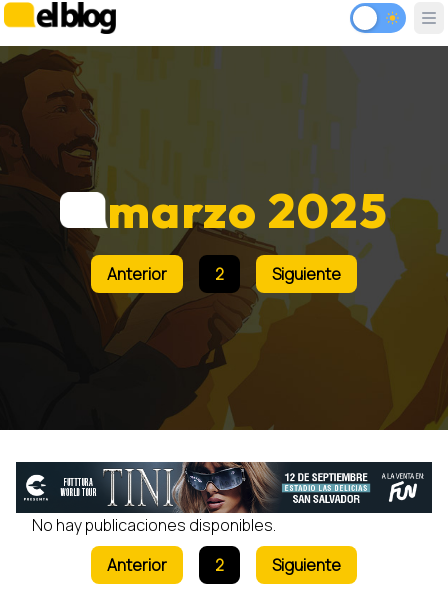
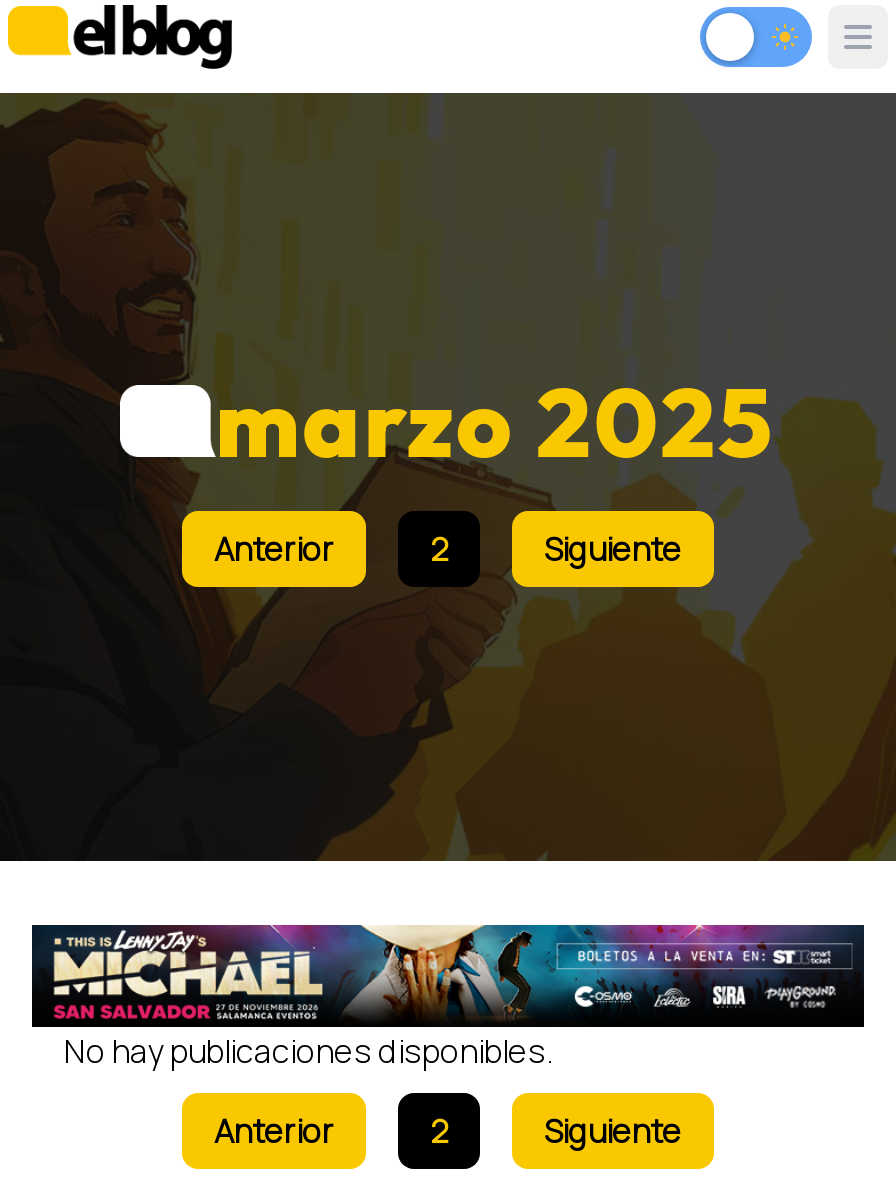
[17,461,431,512] [image] -> [36,923,860,1025] [image]

